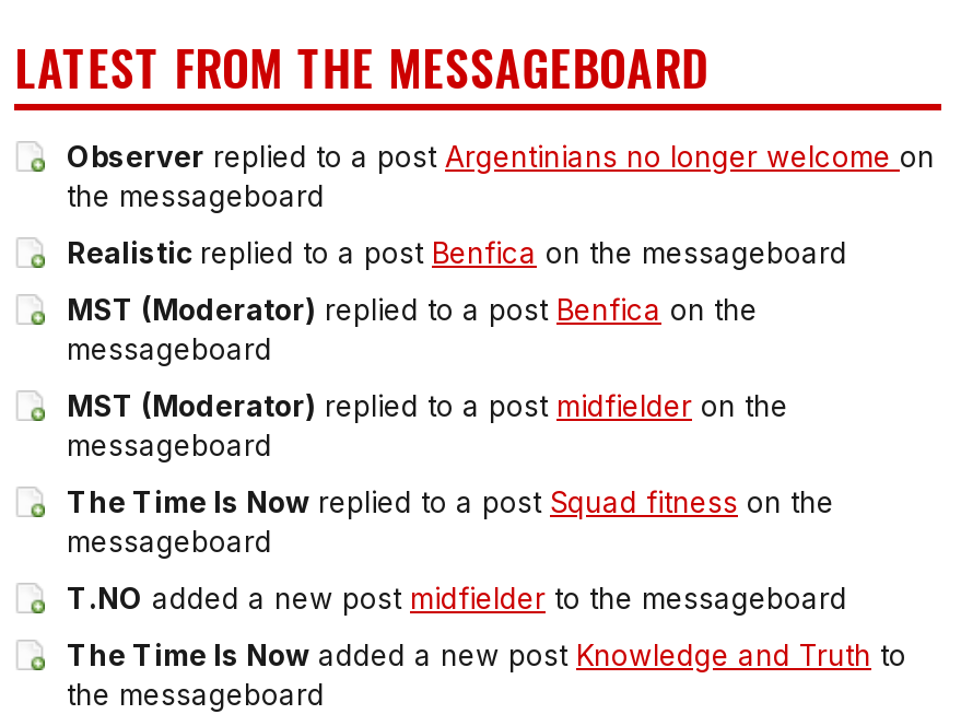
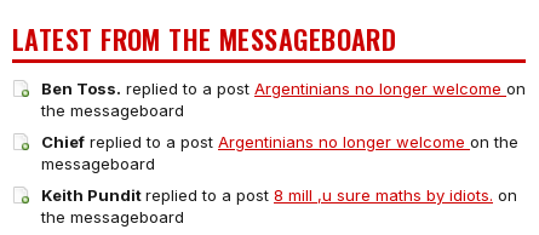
[67,139,935,174] Observer replied to a post Argentinians no longer welcome on -> [41,79,526,98] Ben Toss. replied to a post Argentinians no longer welcome on
[67,235,847,327] Realistic replied to a post Benfica on the messageboard | MST (Moderator) replied to a post Benfica on the -> [41,132,518,151] Chief replied to a post Argentinians no longer welcome on the
[67,388,906,672] MST (Moderator) replied to a post midfielder on the | messageboard | The Time Is Now replied to a post Squad fitness on the | messageboard | T.NO added a new post midfielder to the messageboard | The Time Is Now added a new post Knowledge and Truth to -> [41,185,517,205] Keith Pundit replied to a post 8 mill ,u sure maths by idiots. on

